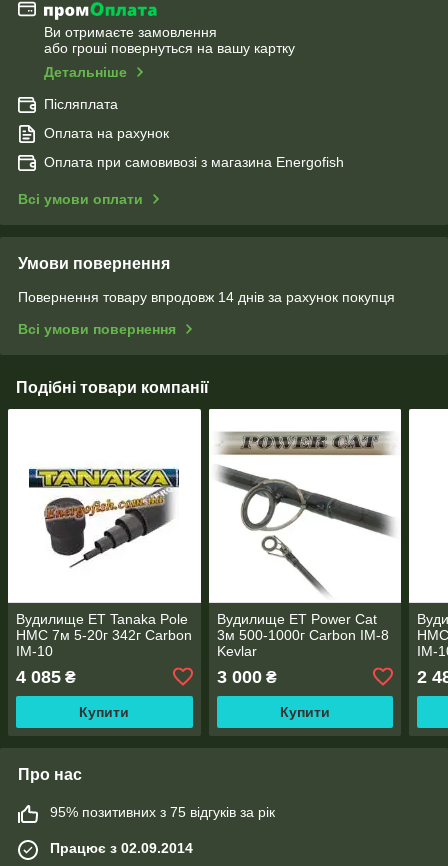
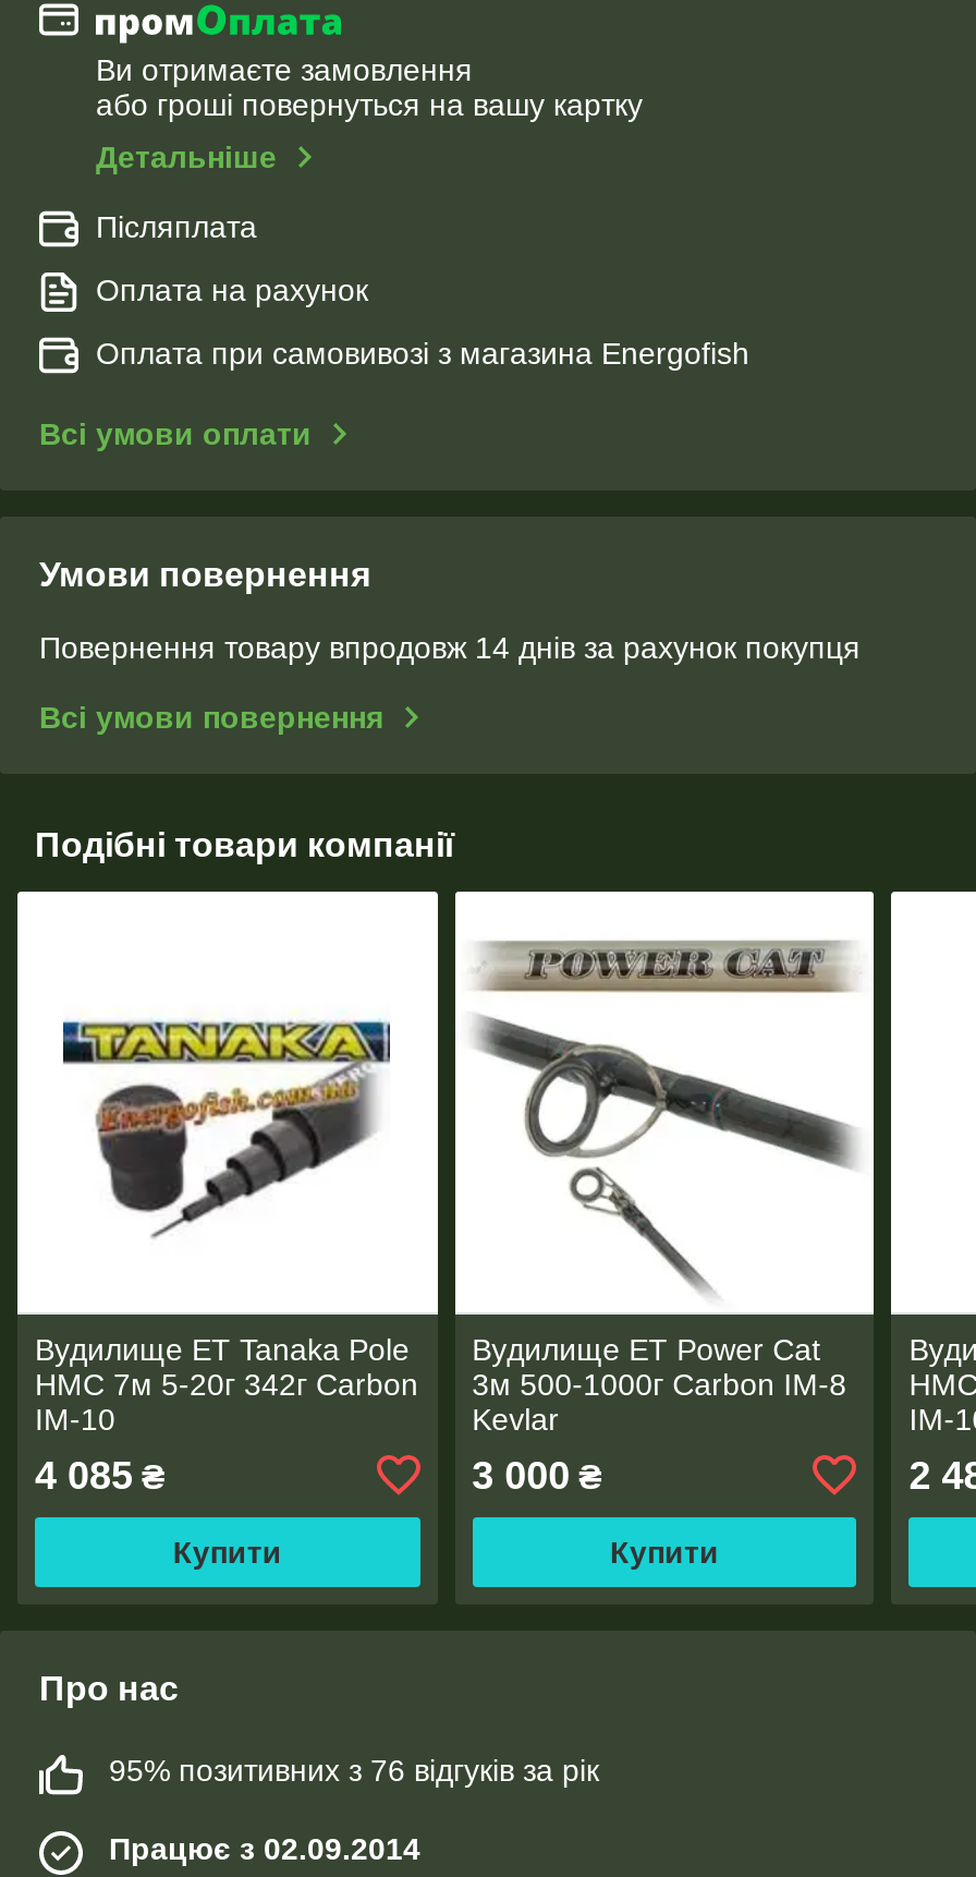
[50,804,275,820] 95% позитивних з 75 відгуків за рік -> [109,1752,599,1787] 95% позитивних з 76 відгуків за рік

